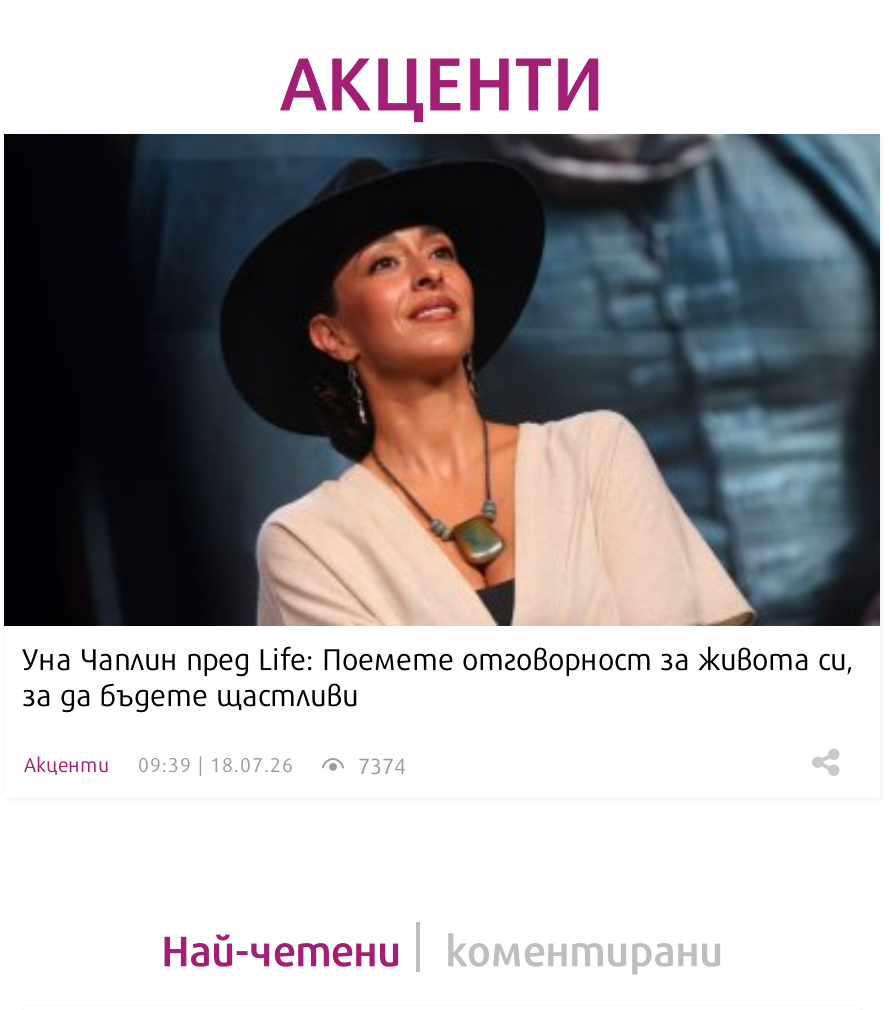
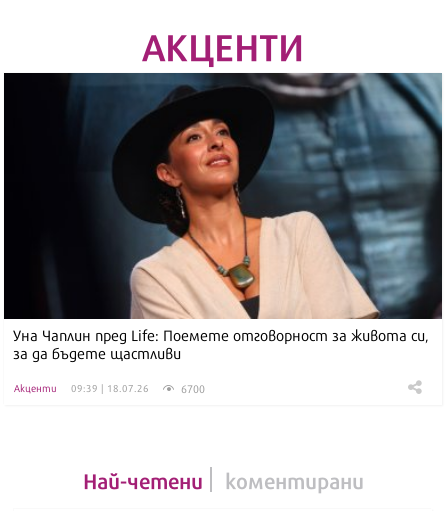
[352,748,406,780] 7374 -> [178,380,205,396] 6700

